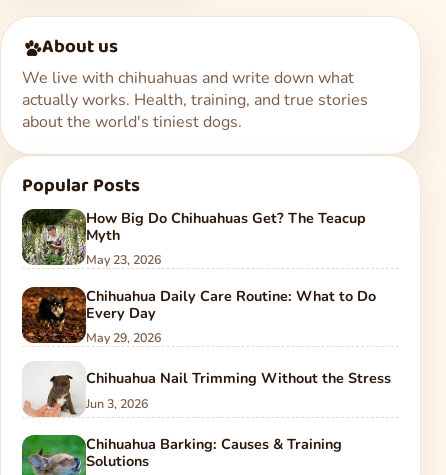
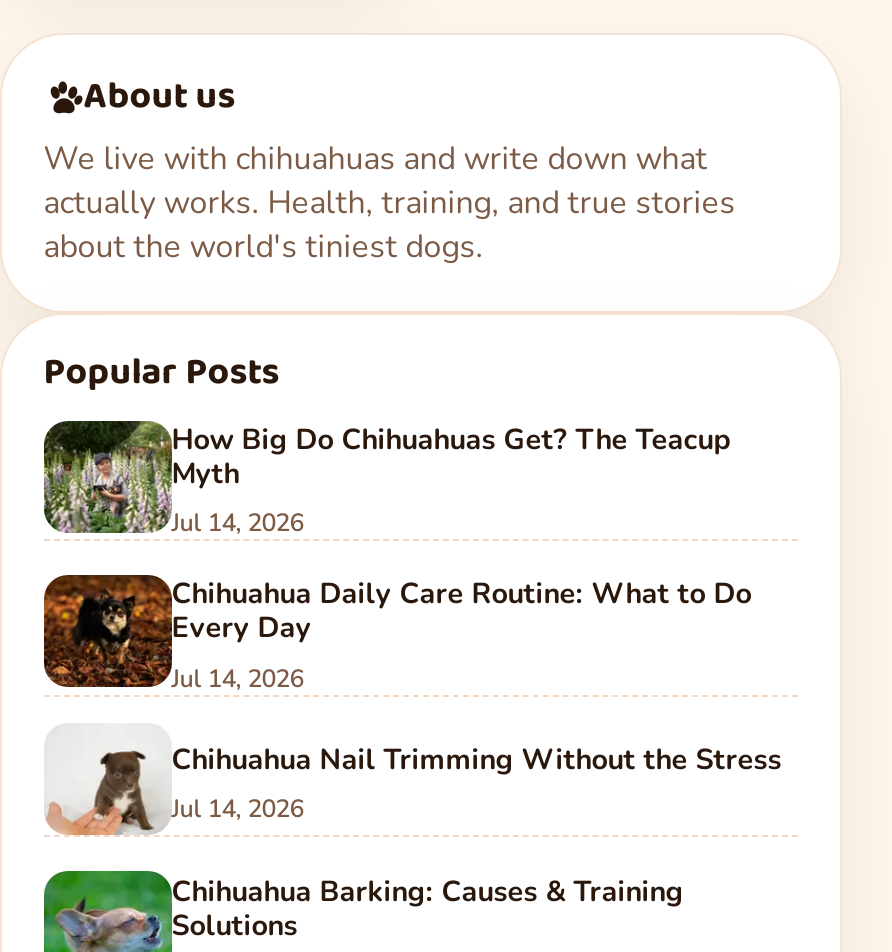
[86,251,161,268] May 23, 2026 -> [172,505,304,539] Jul 14, 2026
[86,329,161,346] May 29, 2026 -> [172,660,304,694] Jul 14, 2026
[86,395,148,412] Jun 3, 2026 -> [172,791,304,825] Jul 14, 2026

